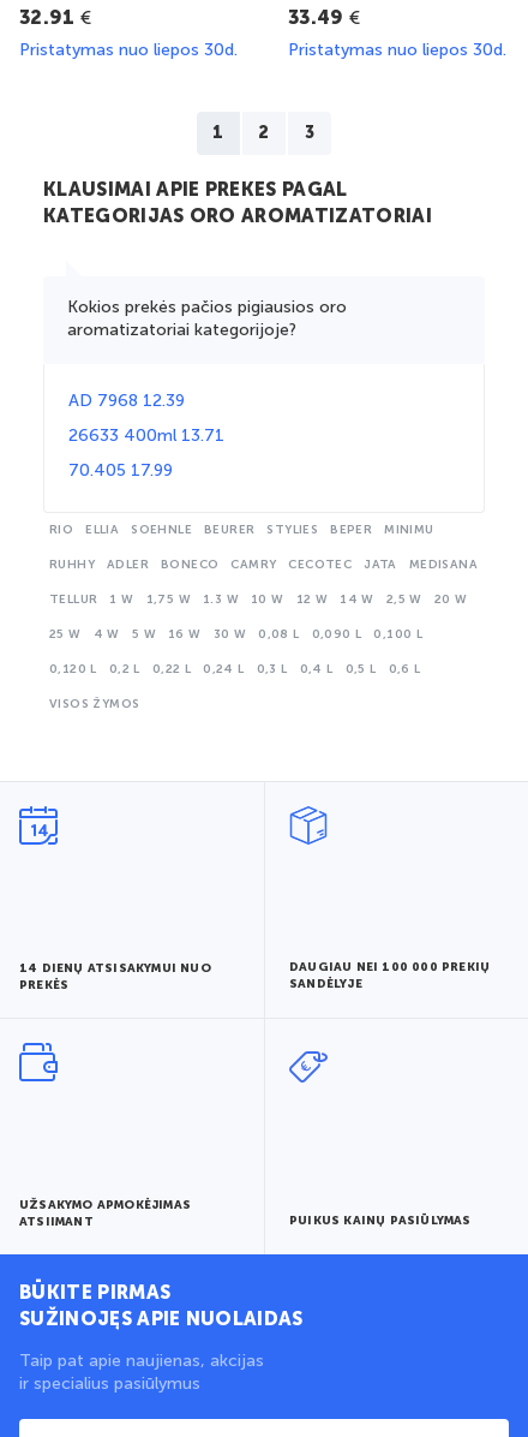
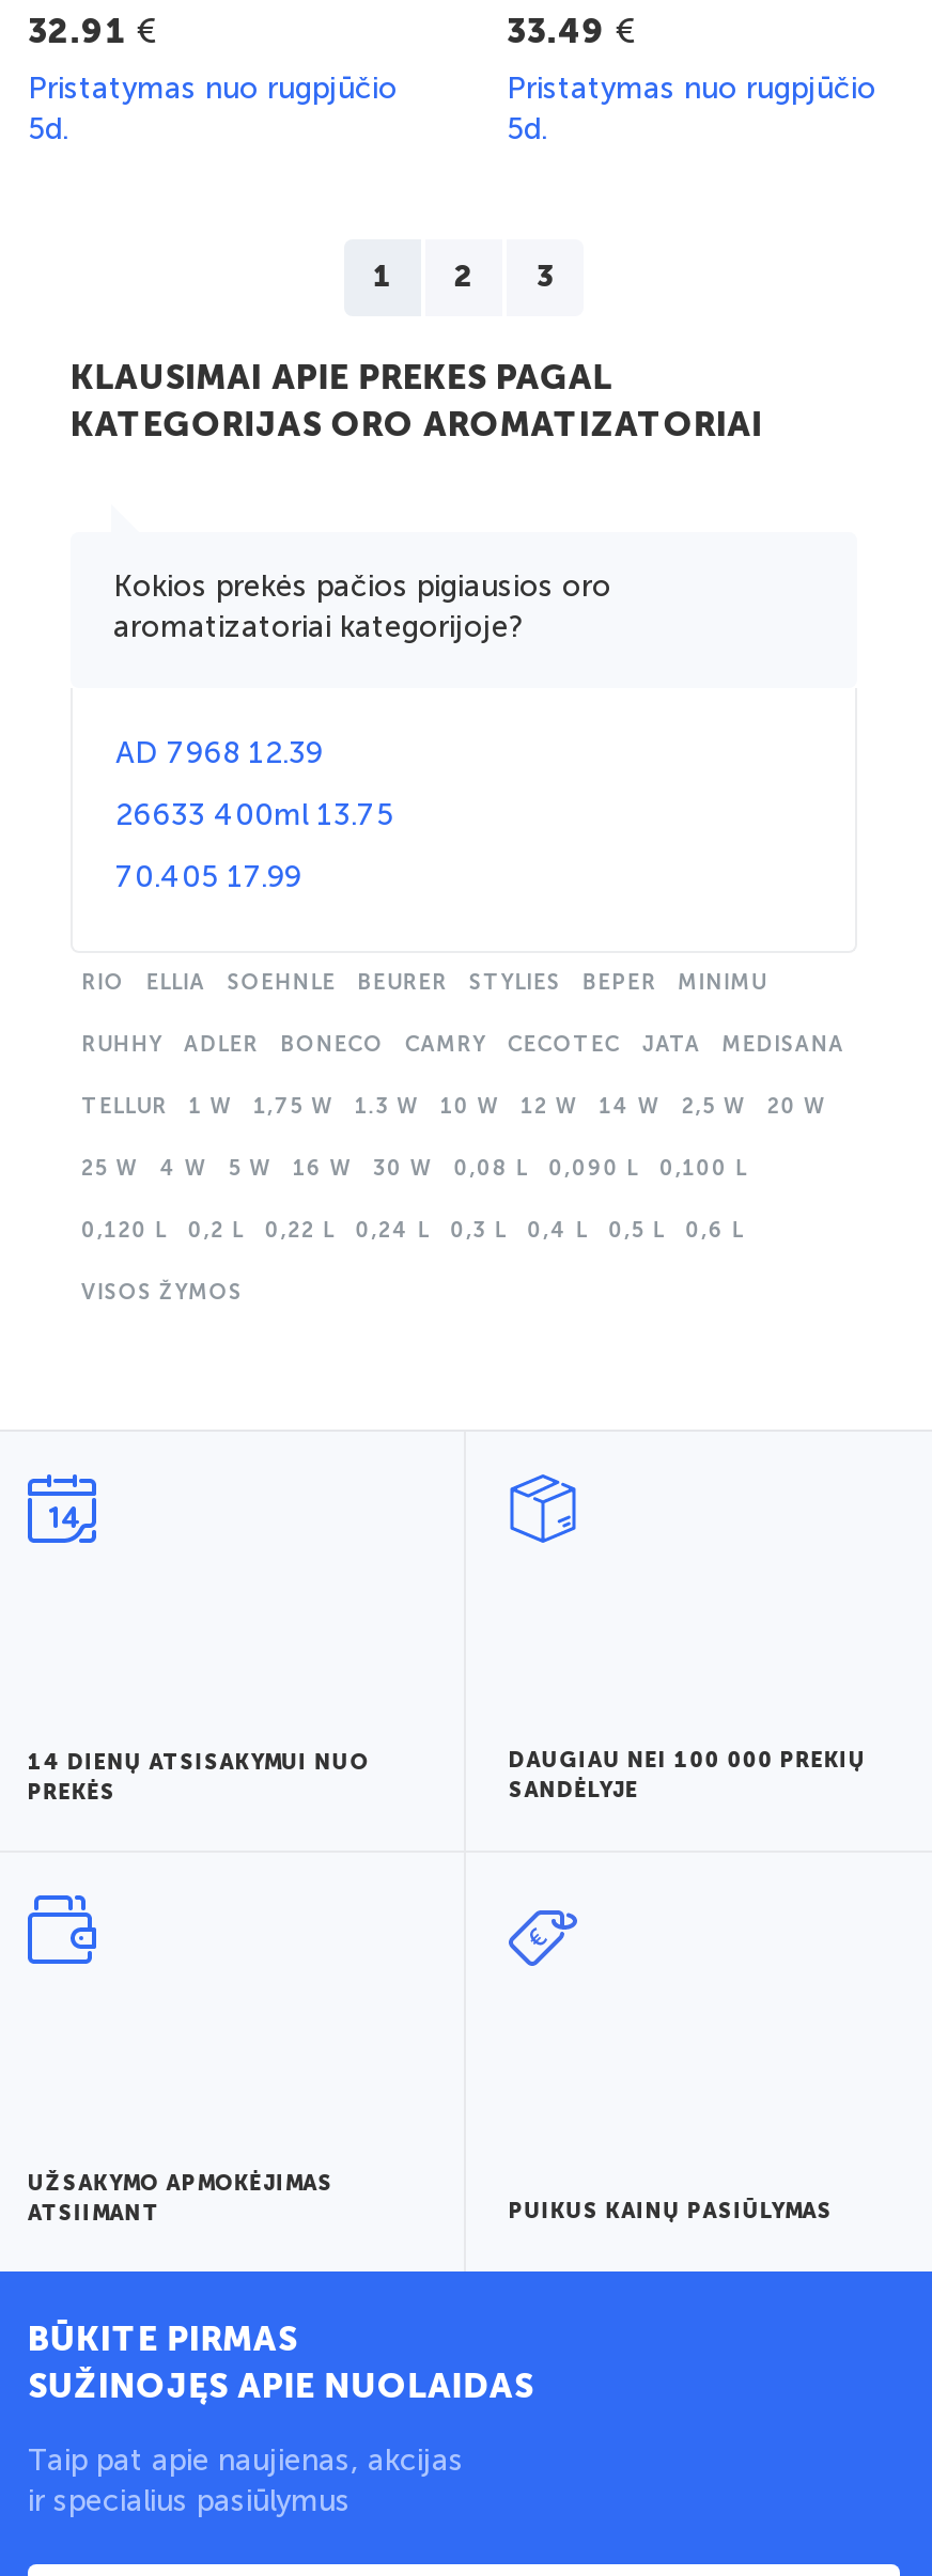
[19,40,238,60] Pristatymas nuo liepos 30d. -> [28,71,398,147] Pristatymas nuo rugpjūčio | 5d.
[288,40,506,60] Pristatymas nuo liepos 30d. -> [507,71,876,147] Pristatymas nuo rugpjūčio | 5d.
[68,425,224,446] 26633 400ml 13.71 -> [115,797,393,833] 26633 400ml 13.75

